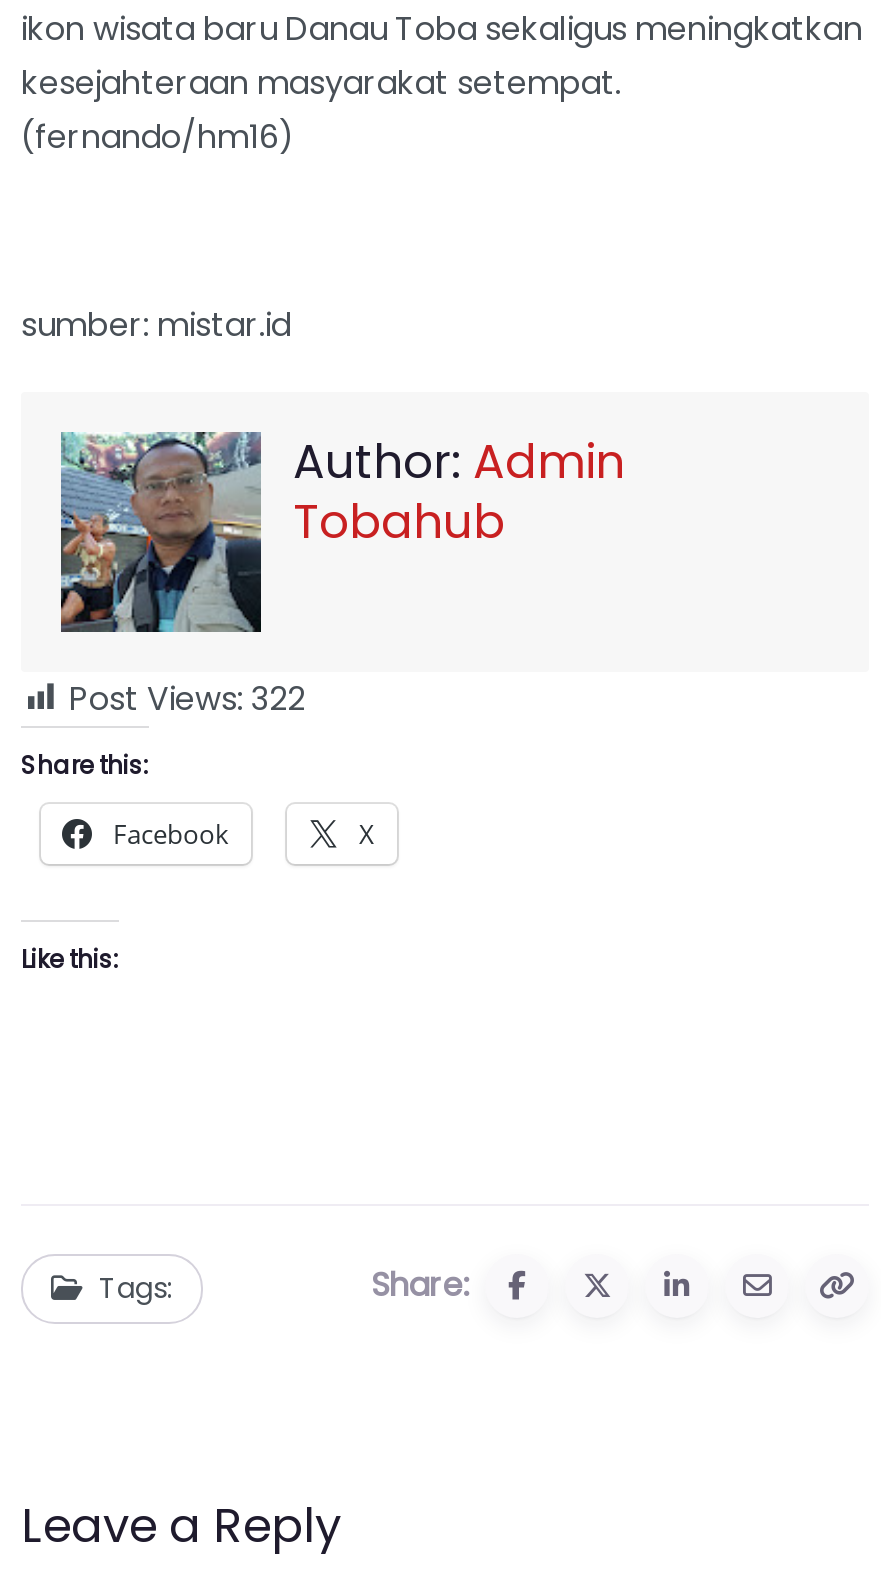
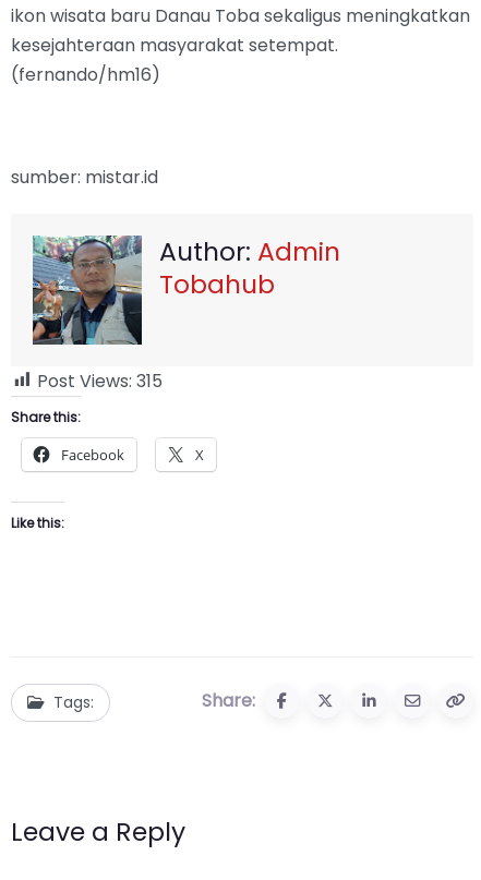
[69,675,305,721] Post Views: 322 -> [37,368,163,393] Post Views: 315

